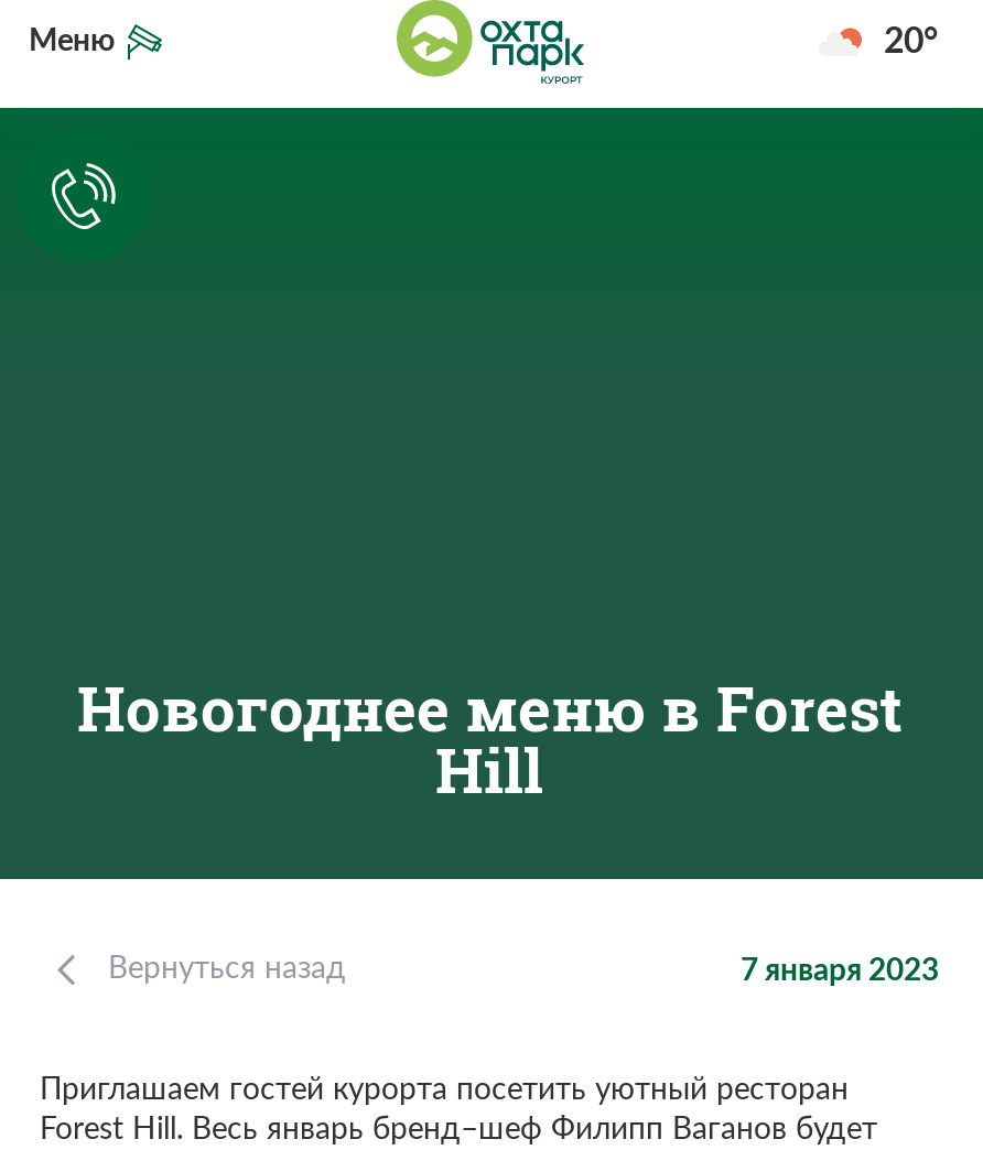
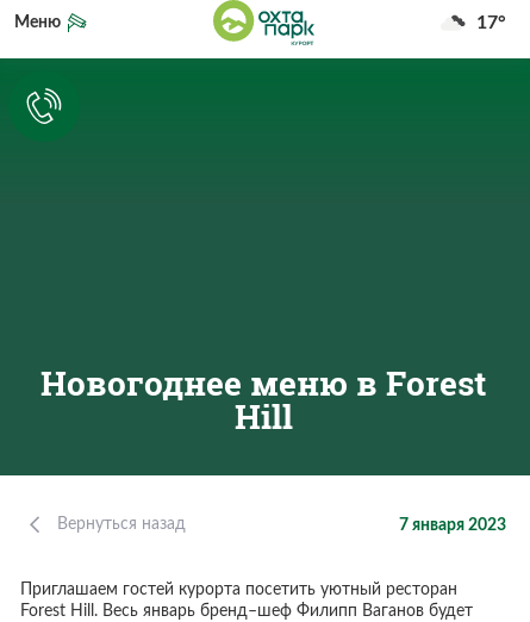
[884,24,939,59] 20° -> [476,13,506,32] 17°

